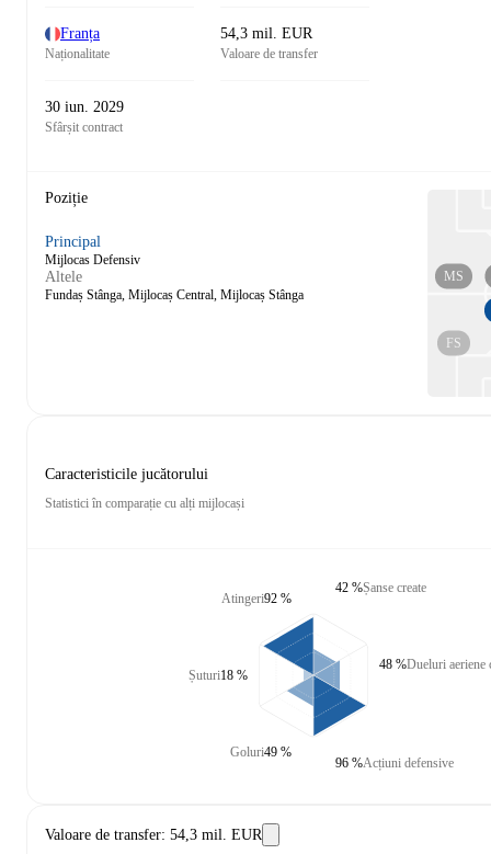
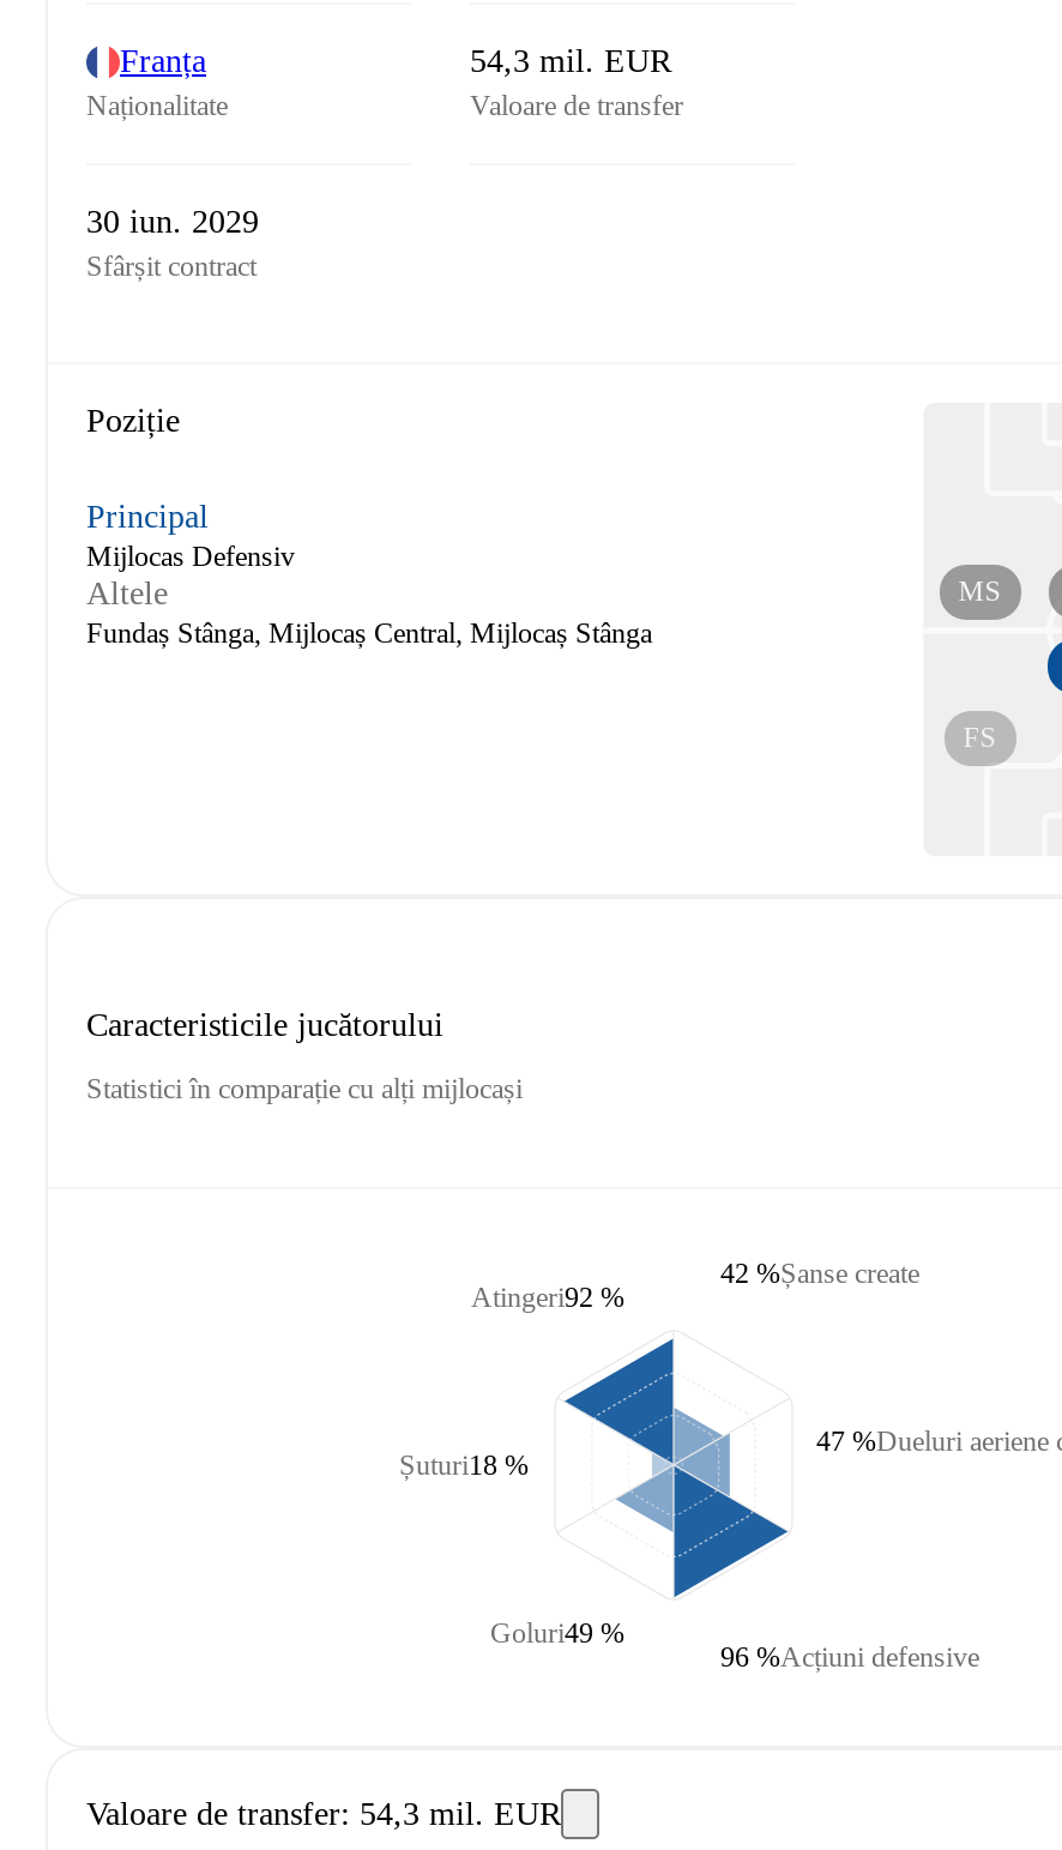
[379,656,406,671] 48 % -> [816,1423,876,1457] 47 %

